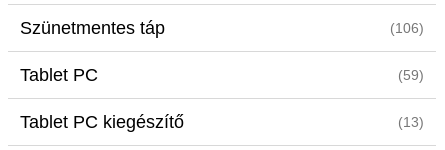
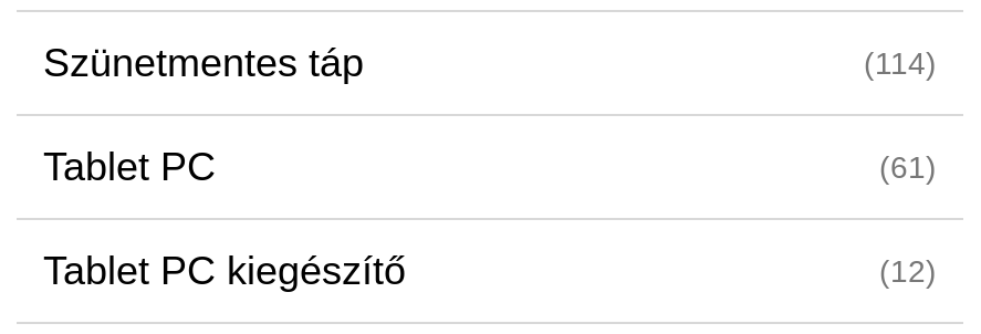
[390,20,424,36] (106) -> [864,45,937,81] (114)
[398,67,424,83] (59) -> [879,149,937,185] (61)
[398,114,424,130] (13) -> [879,253,937,289] (12)

